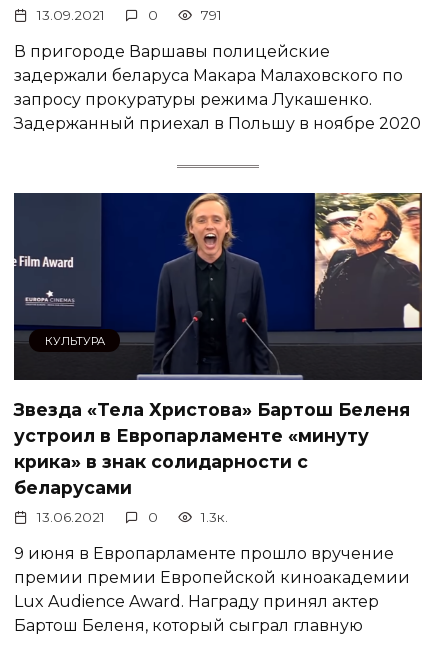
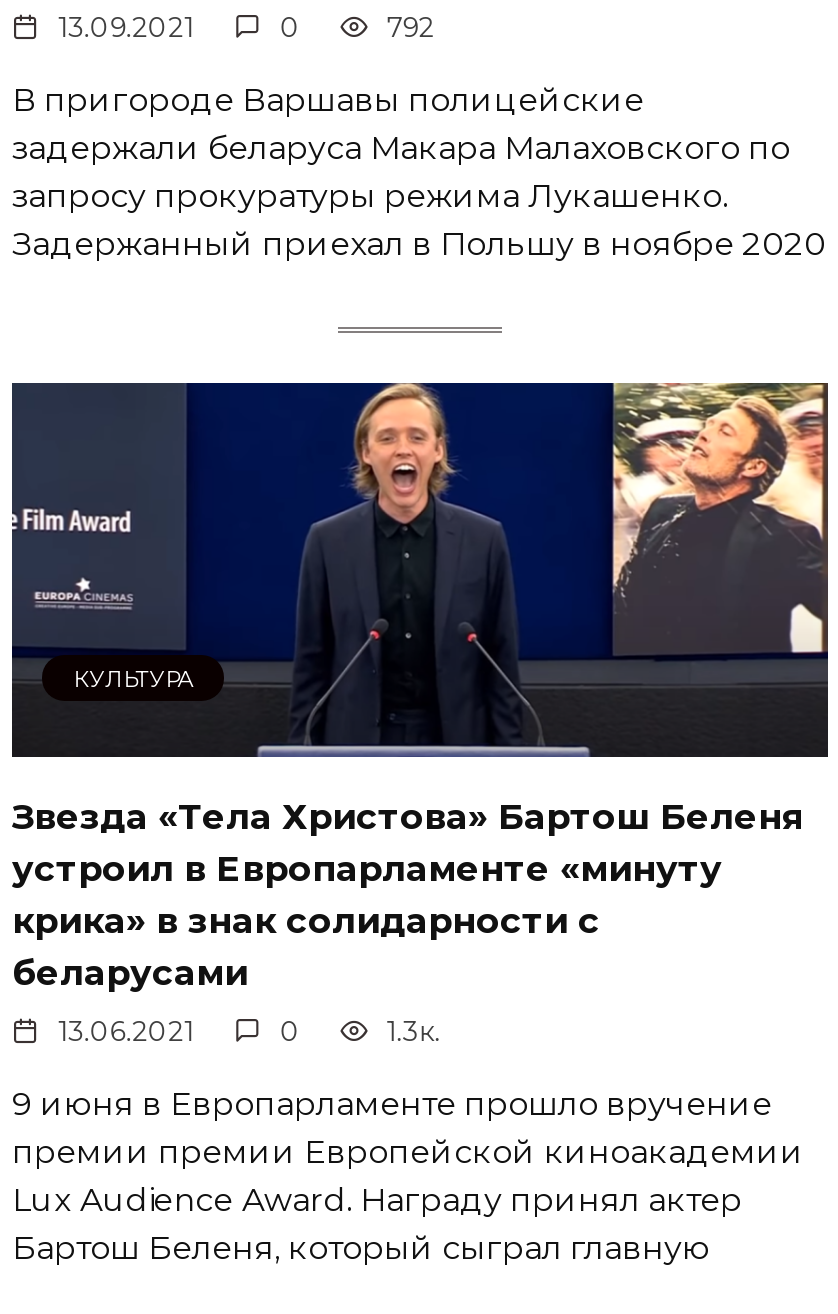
[201,7,222,23] 791 -> [387,12,435,44] 792

